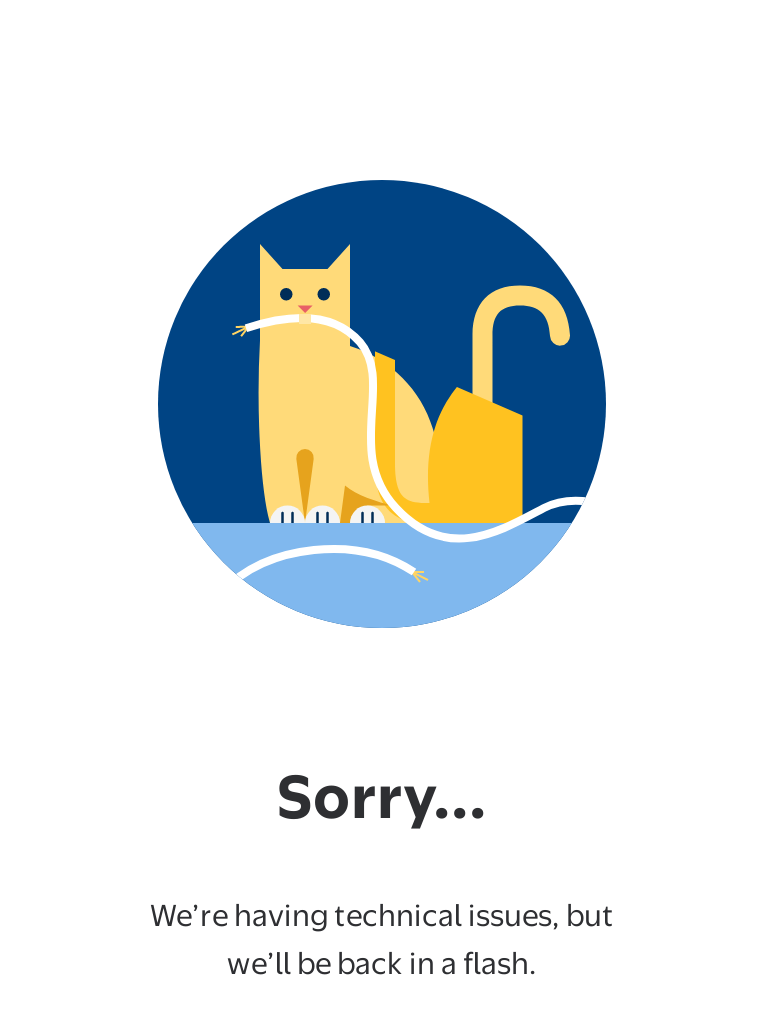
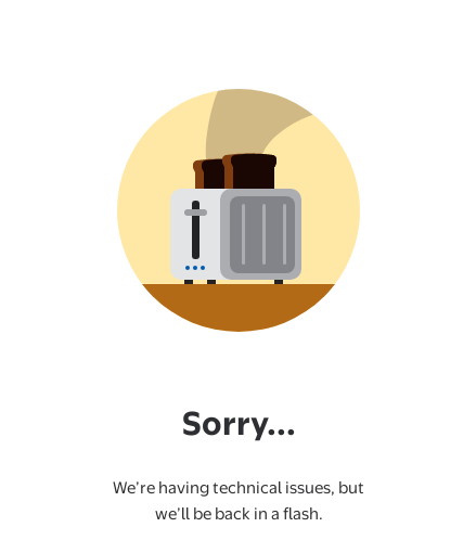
[156,178,608,630] [image] -> [117,88,360,333] [image]

